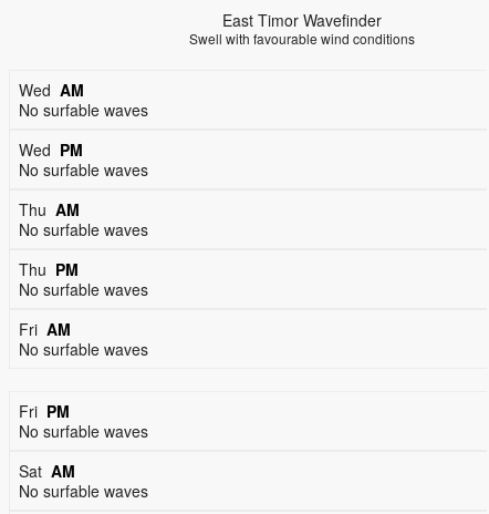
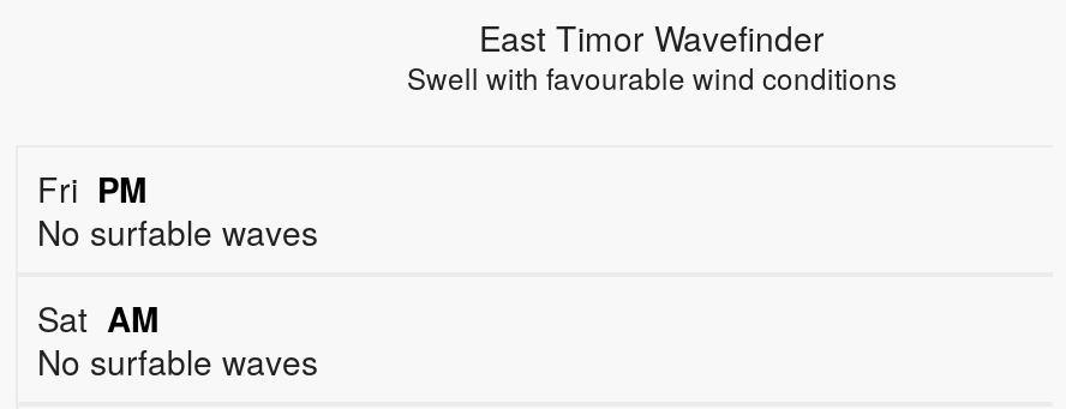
[19,79,148,360] Wed AM | No surfable waves | Wed PM | No surfable waves | Thu AM | No surfable waves | Thu PM | No surfable waves | Fri AM | No surfable waves -> none

